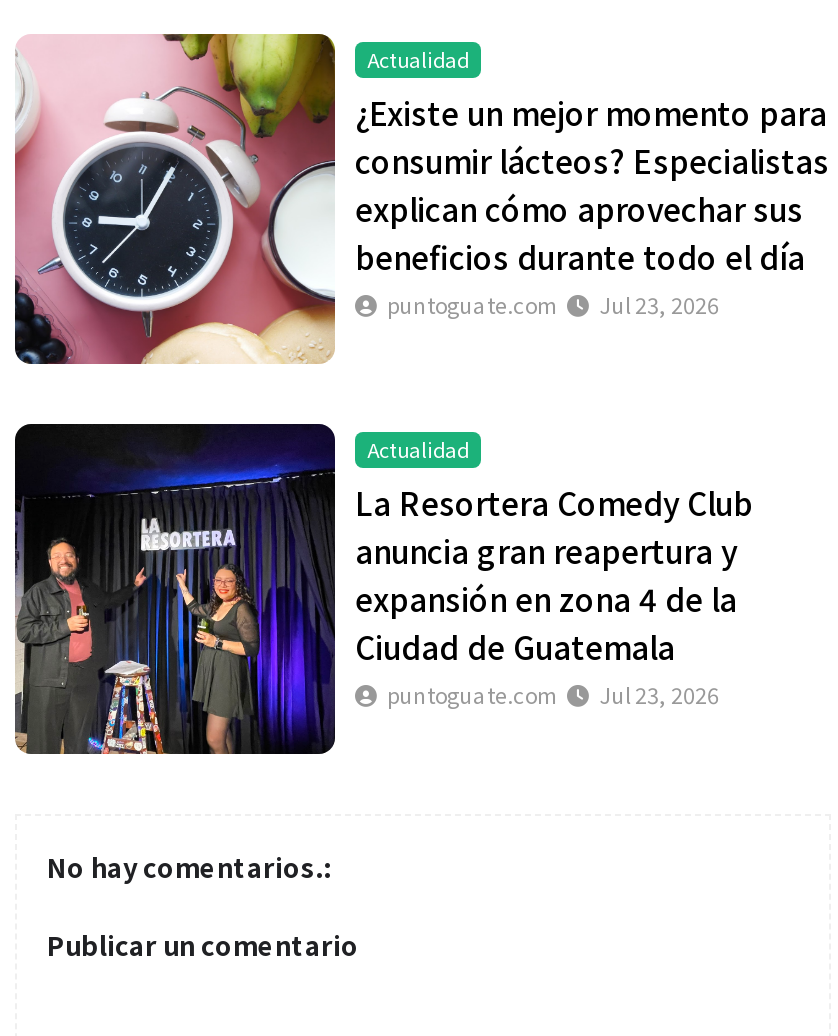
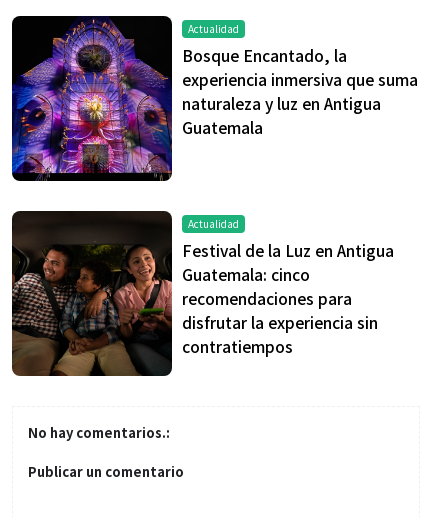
[13,32,829,366] [image] | ¿Existe un mejor momento para | consumir lácteos? Especialistas | explican cómo aprovechar sus | beneficios durante todo el día | puntoguate.com | Jul 23, 2026 -> [11,15,418,182] [image] | Bosque Encantado, la | experiencia inmersiva que suma | naturaleza y luz en Antigua | Guatemala
[13,434,753,756] [image] | La Resortera Comedy Club | anuncia gran reapertura y | expansión en zona 4 de la | Ciudad de Guatemala | puntoguate.com | Jul 23, 2026 -> [11,217,394,376] [image] | Festival de la Luz en Antigua | Guatemala: cinco | recomendaciones para | disfrutar la experiencia sin | contratiempos

